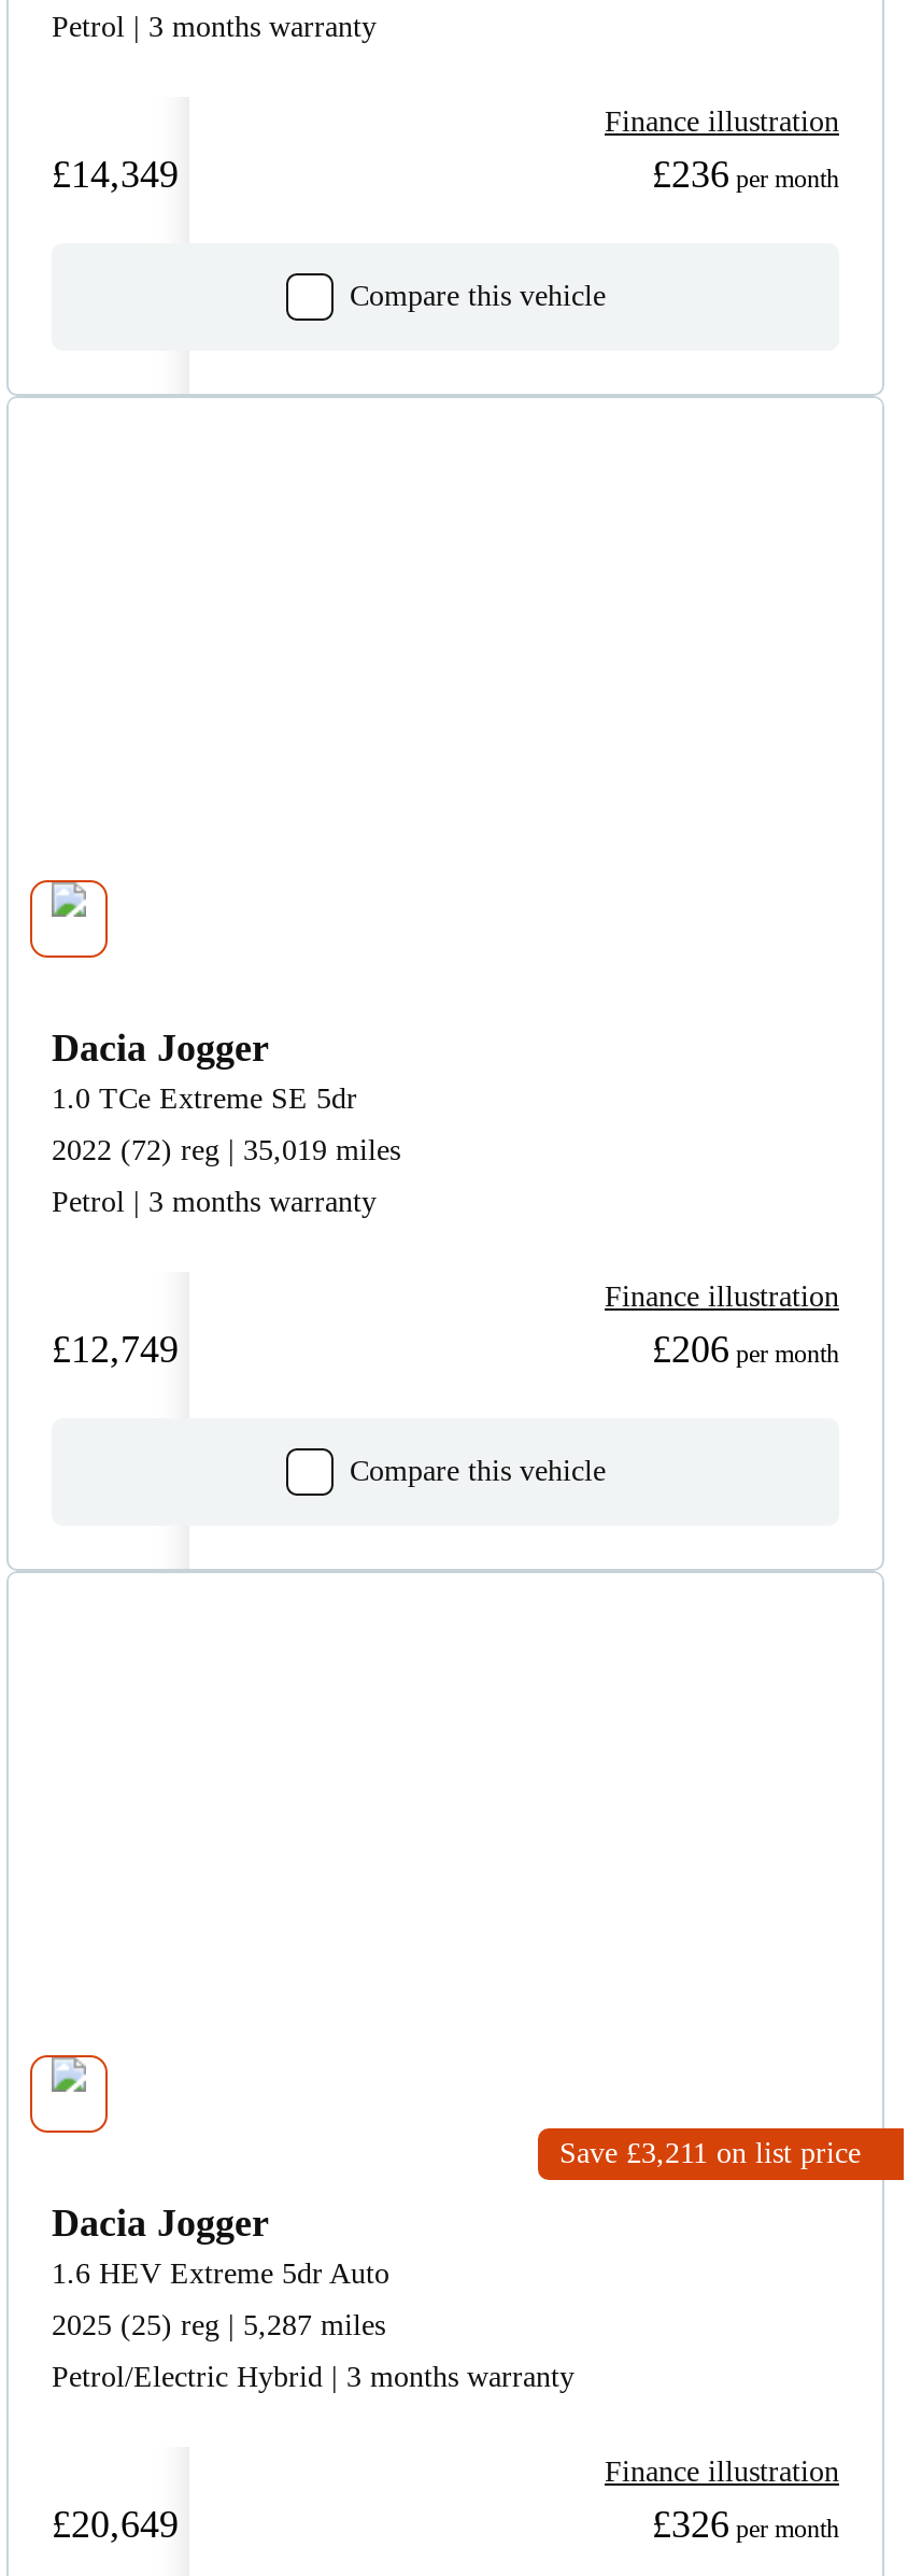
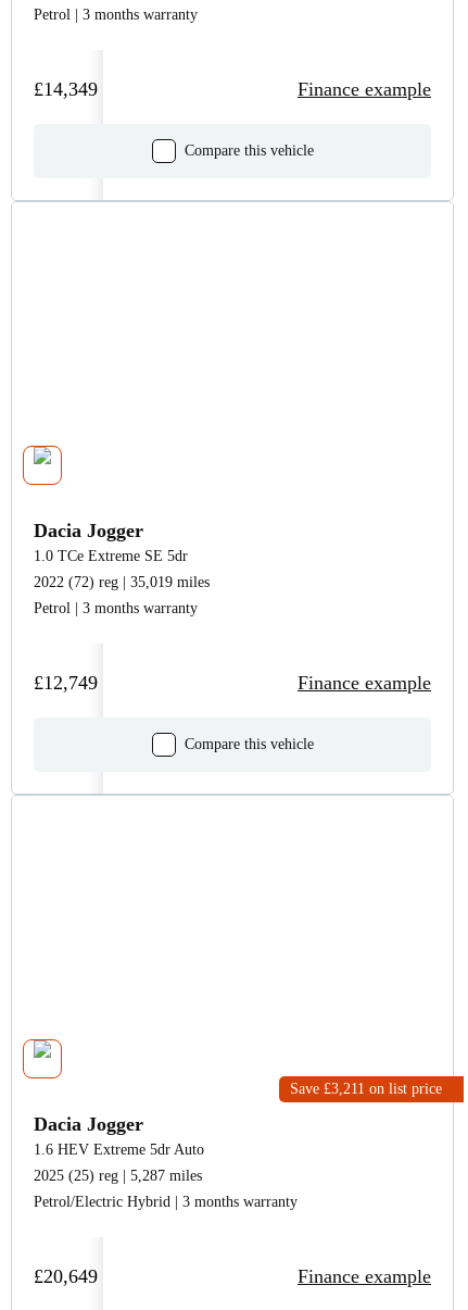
[605,105,839,137] Finance illustration -> none
[652,152,839,195] £236 per month -> [298,78,431,100] Finance example
[605,1280,839,1313] Finance illustration -> none
[652,1328,839,1371] £206 per month -> [298,672,431,694] Finance example
[605,2456,839,2488] Finance illustration -> none
[652,2503,839,2547] £326 per month -> [298,1266,431,1287] Finance example

